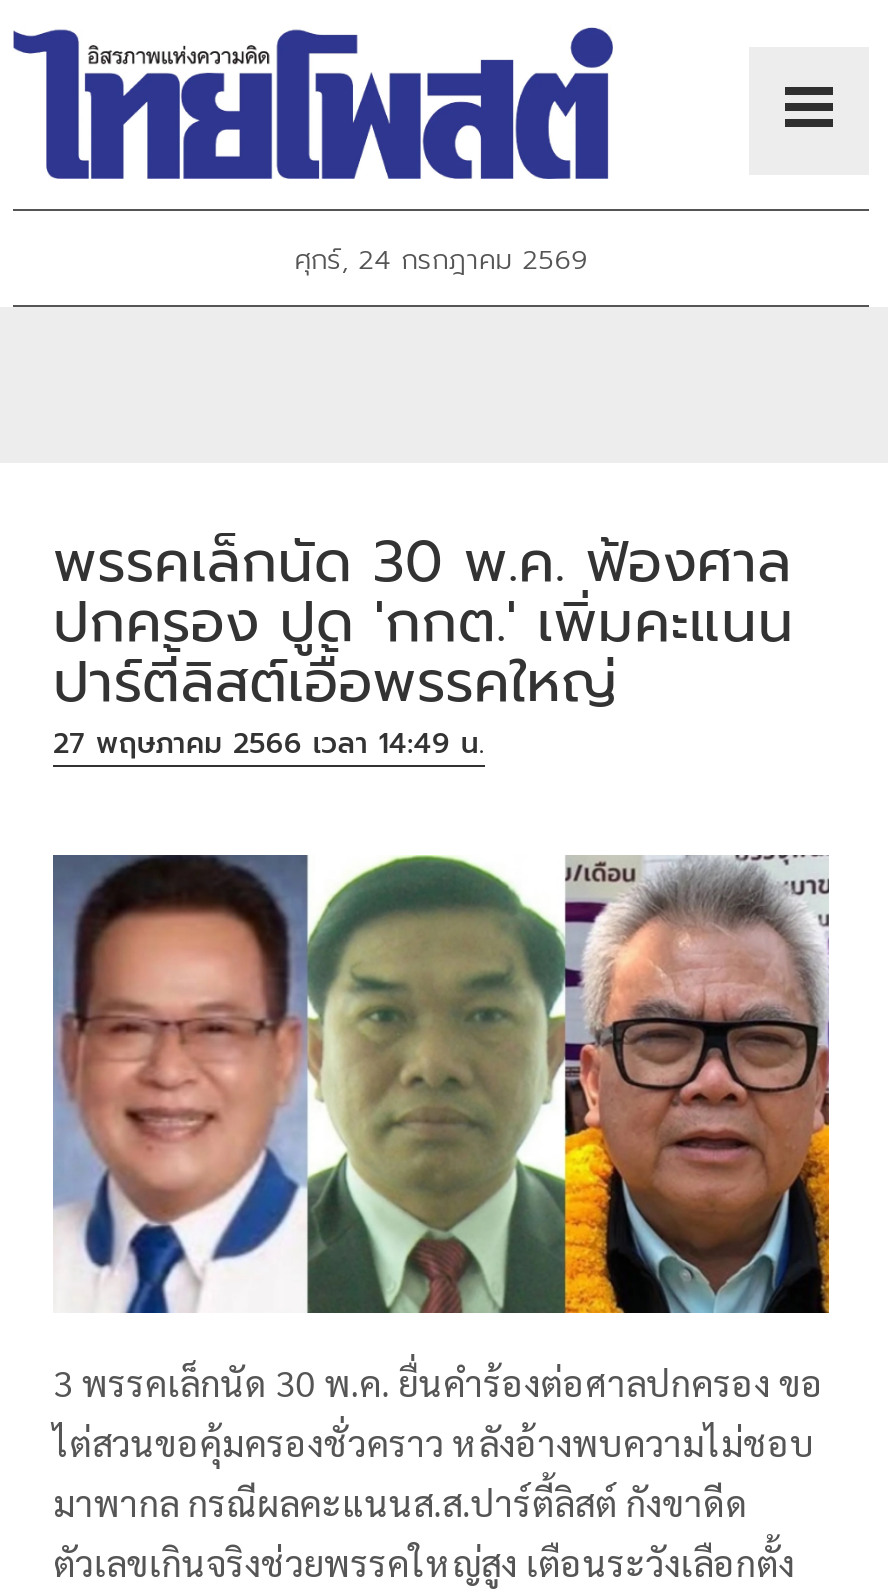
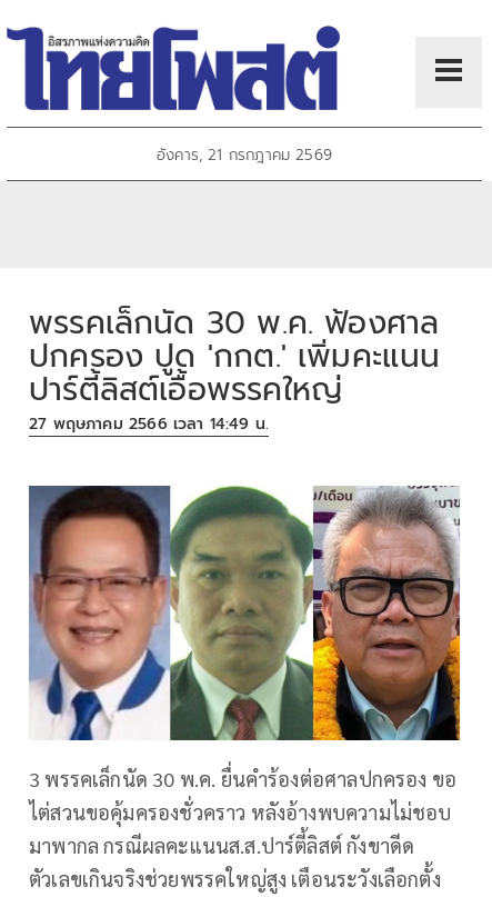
[294,240,588,282] ศุกร์, 24 กรกฎาคม 2569 -> [157,144,332,167] อังคาร, 21 กรกฎาคม 2569

